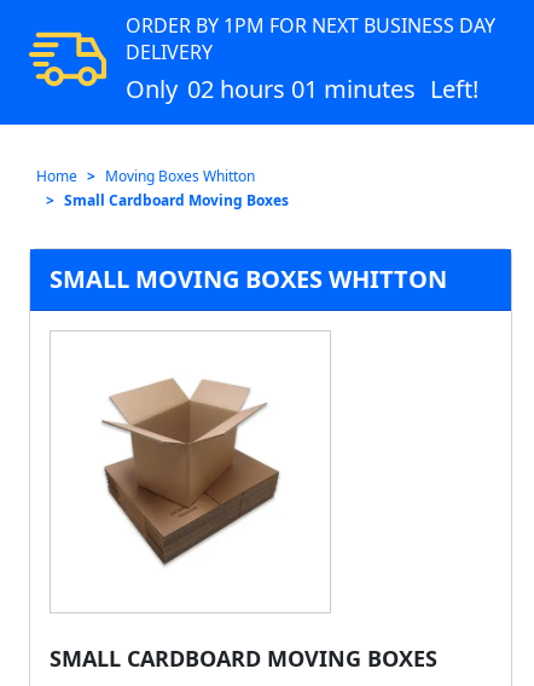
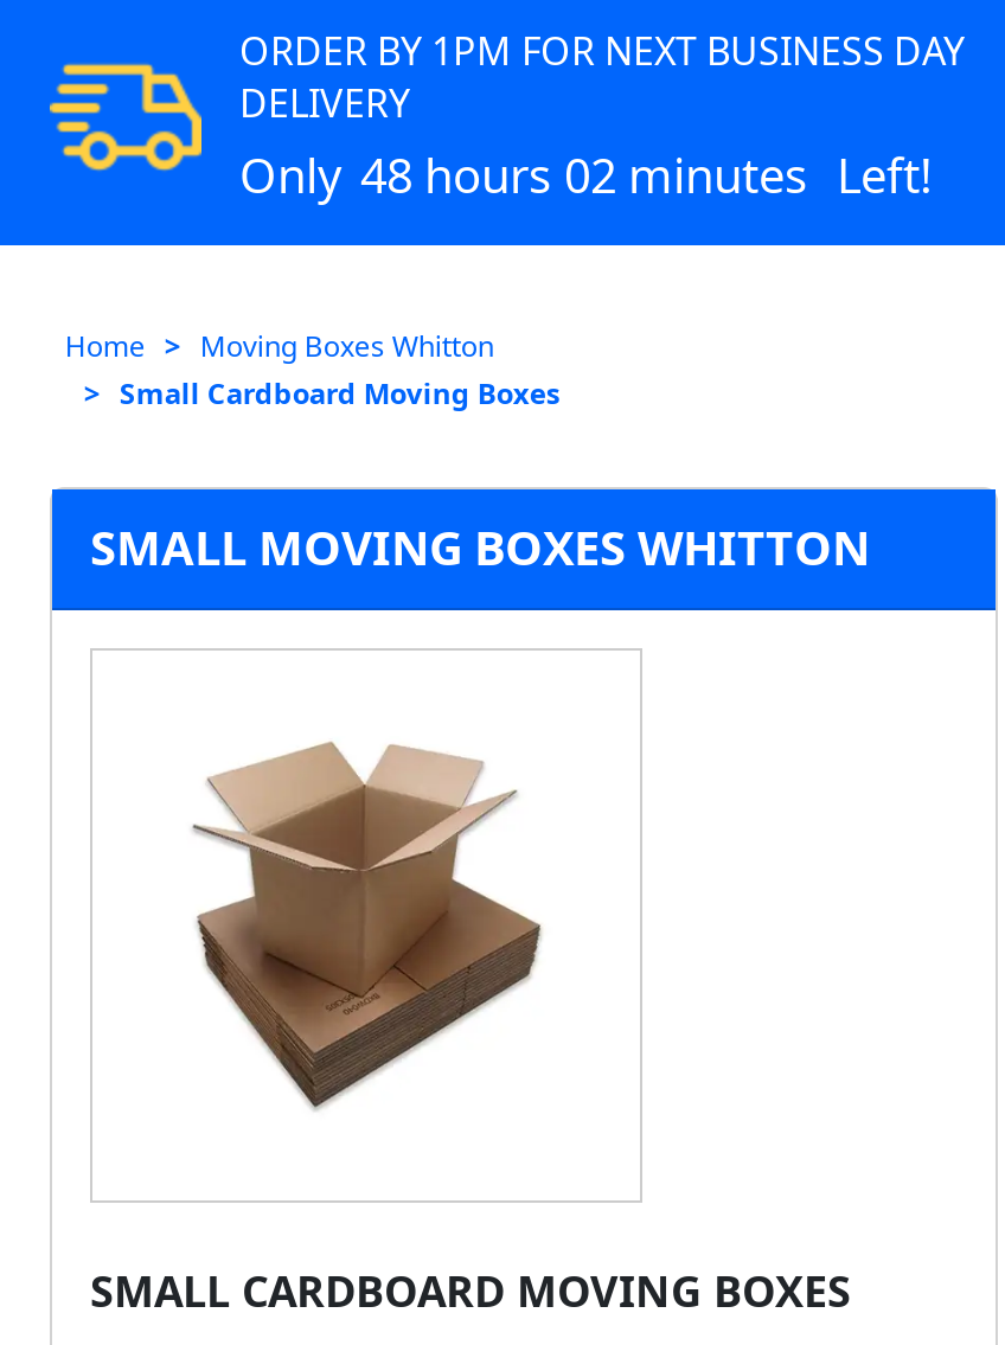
[126,73,478,105] Only 02 hours 01 minutes Left! -> [239,143,932,207] Only 48 hours 02 minutes Left!

